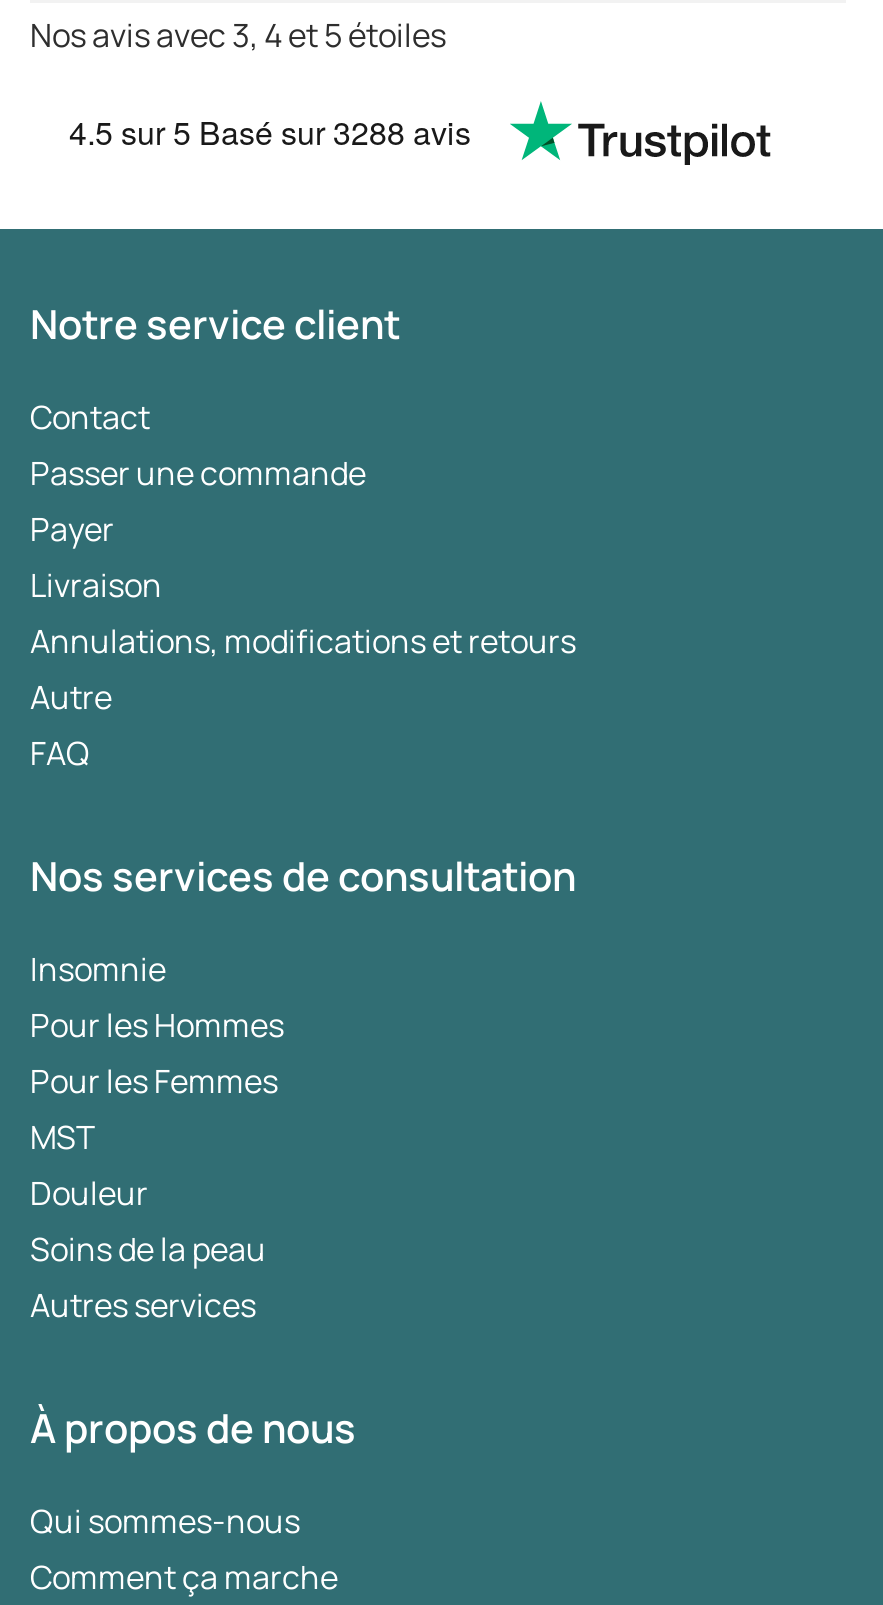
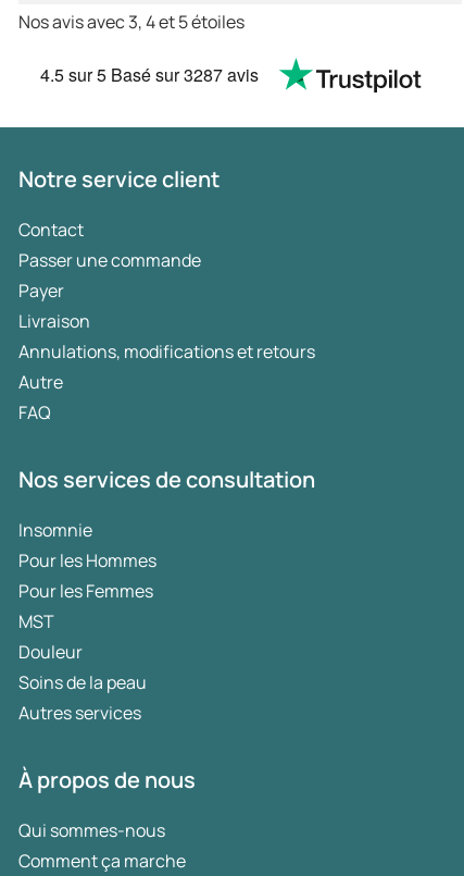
[69,109,471,155] 4.5 sur 5 Basé sur 3288 avis -> [40,62,258,87] 4.5 sur 5 Basé sur 3287 avis

